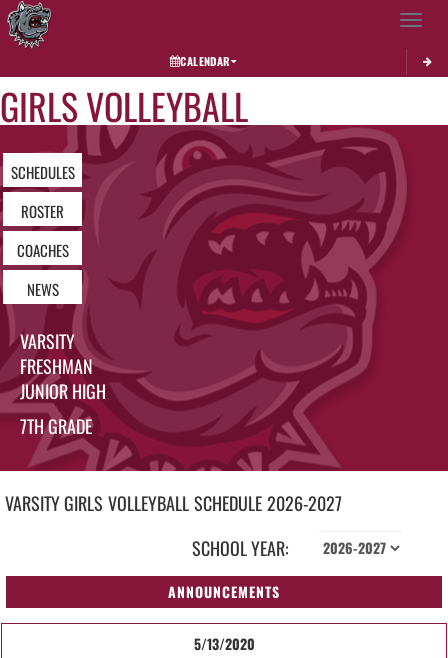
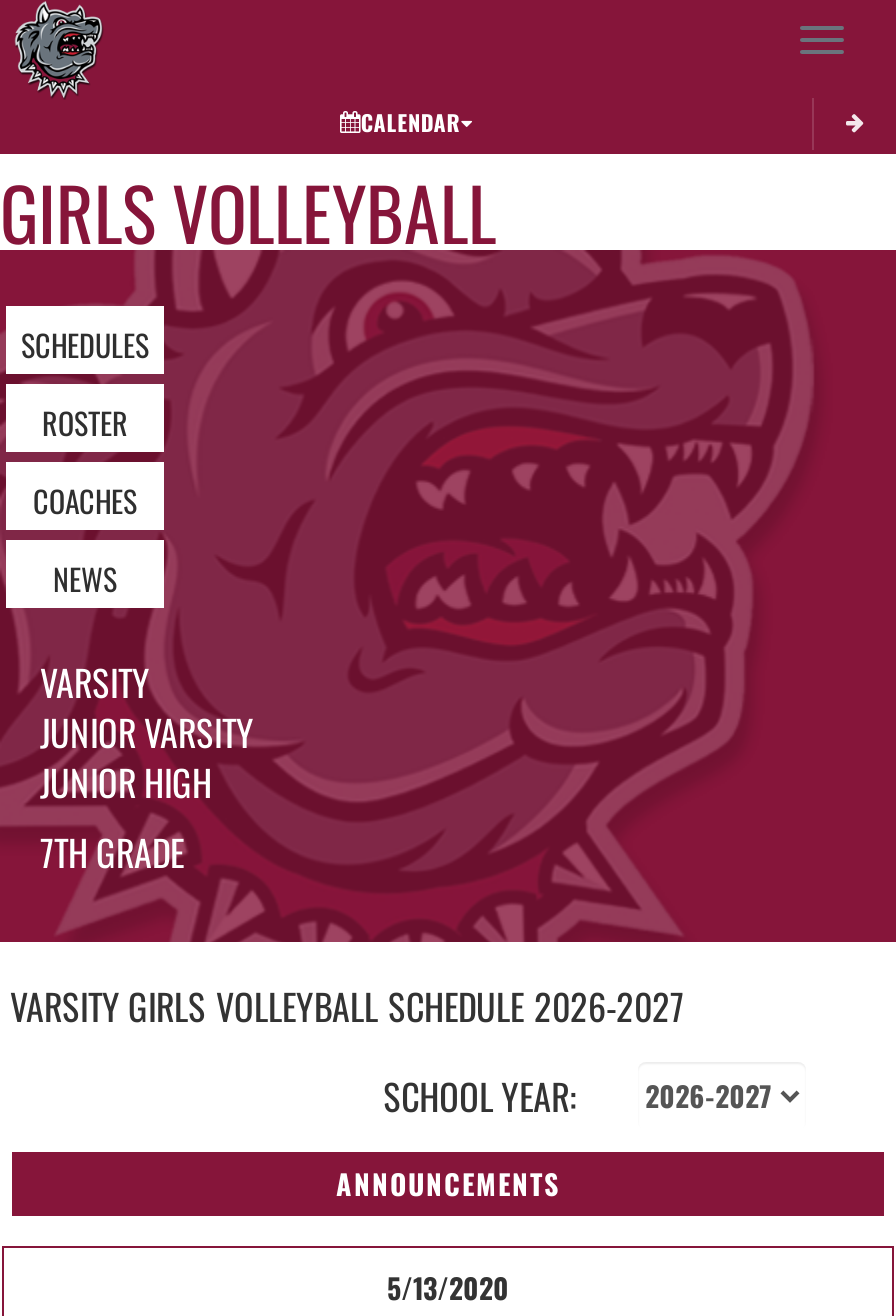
[20,352,93,378] FRESHMAN -> [40,705,254,757] JUNIOR VARSITY

